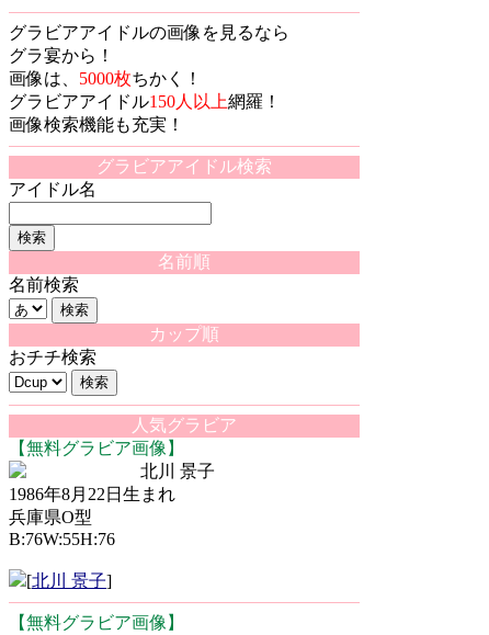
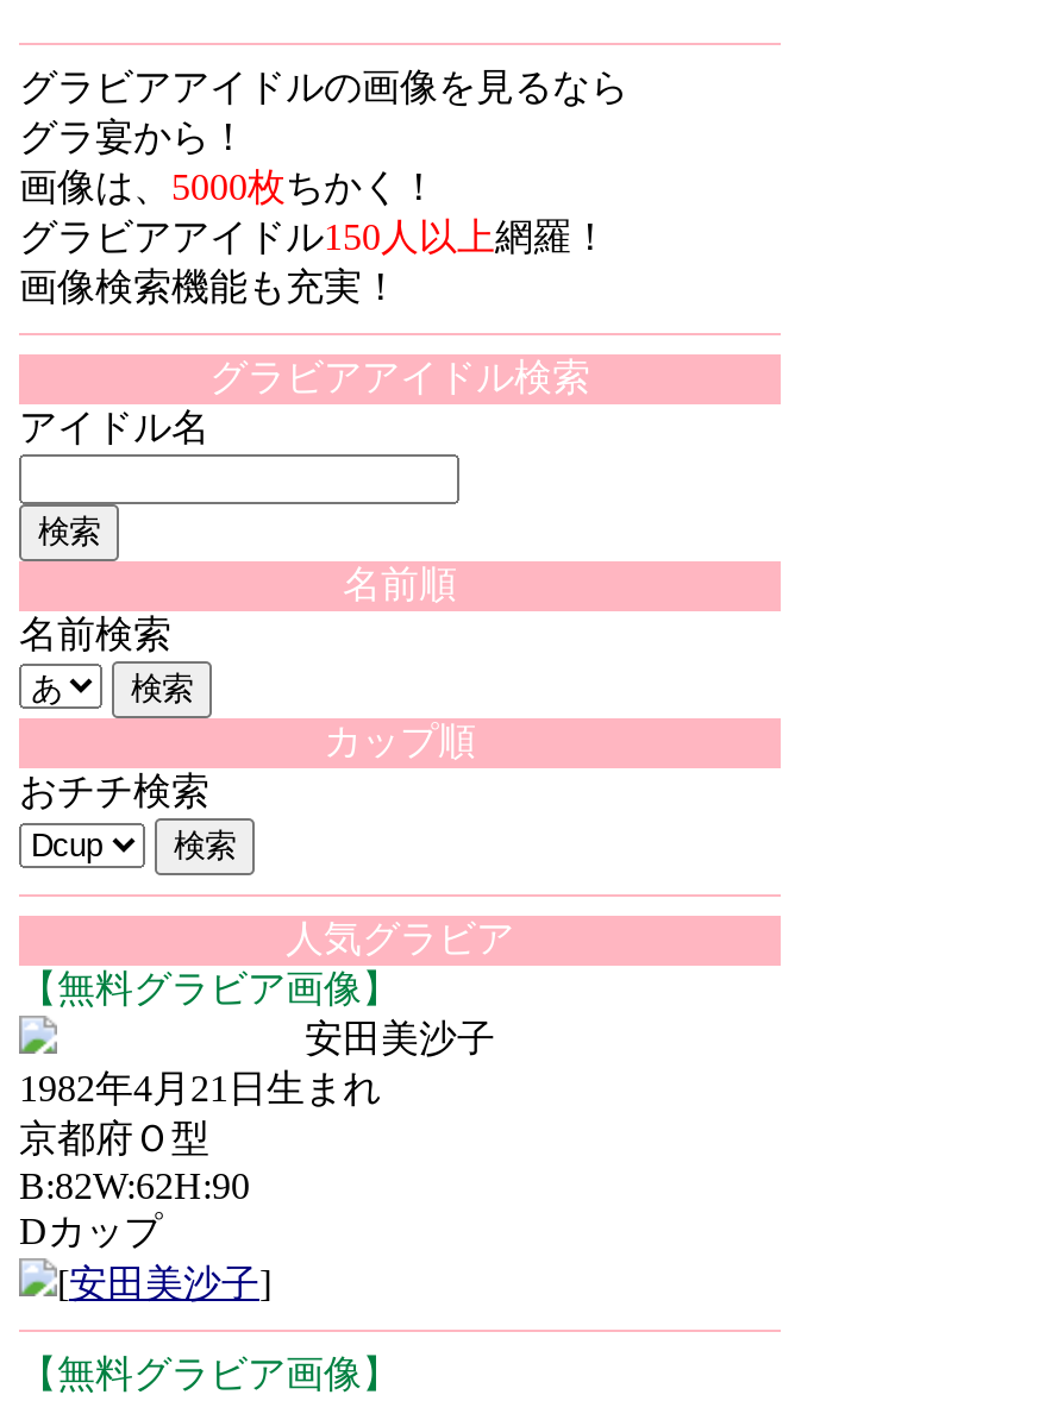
[9,461,215,589] 北川 景子 | 1986年8月22日生まれ | 兵庫県O型 | B:76W:55H:76 | [北川 景子] -> [19,1017,495,1302] 安田美沙子 | 1982年4月21日生まれ | 京都府Ｏ型 | B:82W:62H:90 | Dカップ | [安田美沙子]

